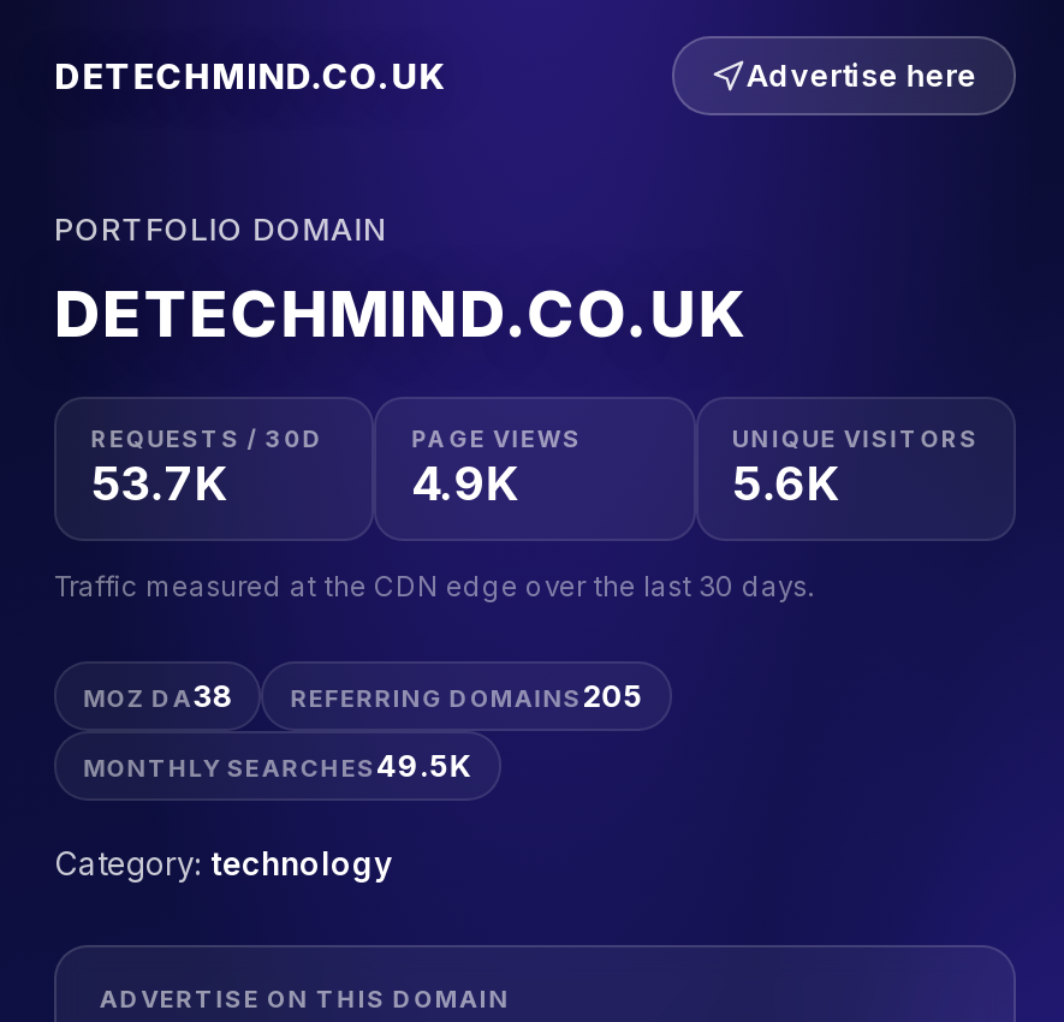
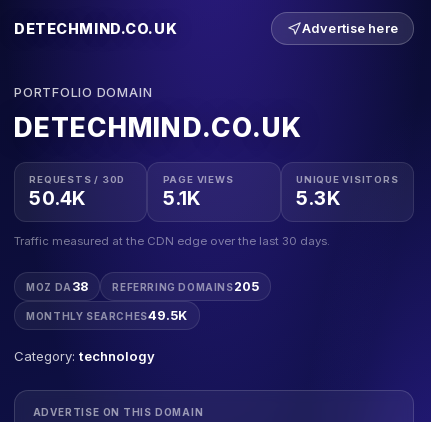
[91,455,228,513] 53.7K -> [29,186,86,210] 50.4K
[412,455,519,513] 4.9K -> [163,186,201,210] 5.1K
[732,455,840,513] 5.6K -> [296,186,341,210] 5.3K

